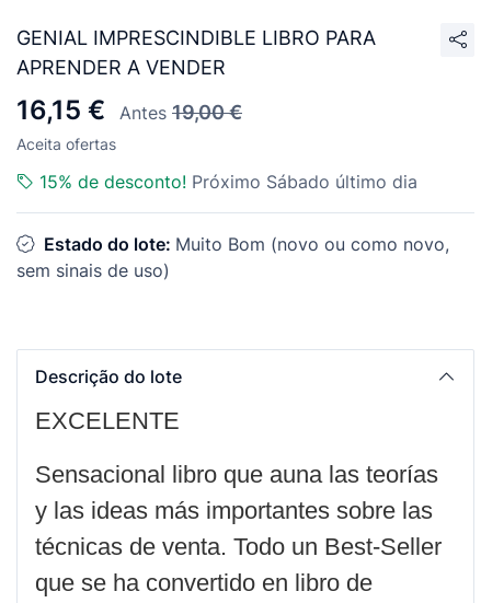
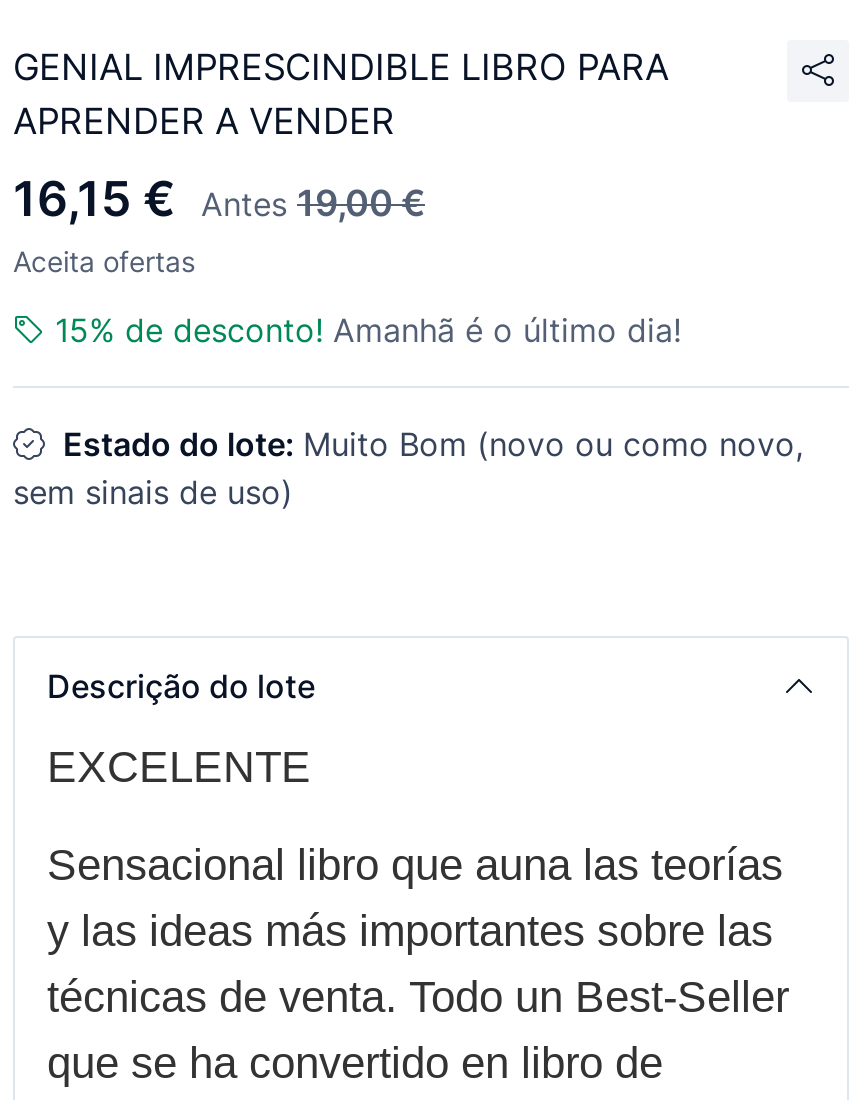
[39,170,417,192] 15% de desconto! Próximo Sábado último dia -> [55,309,681,349] 15% de desconto! Amanhã é o último dia!

